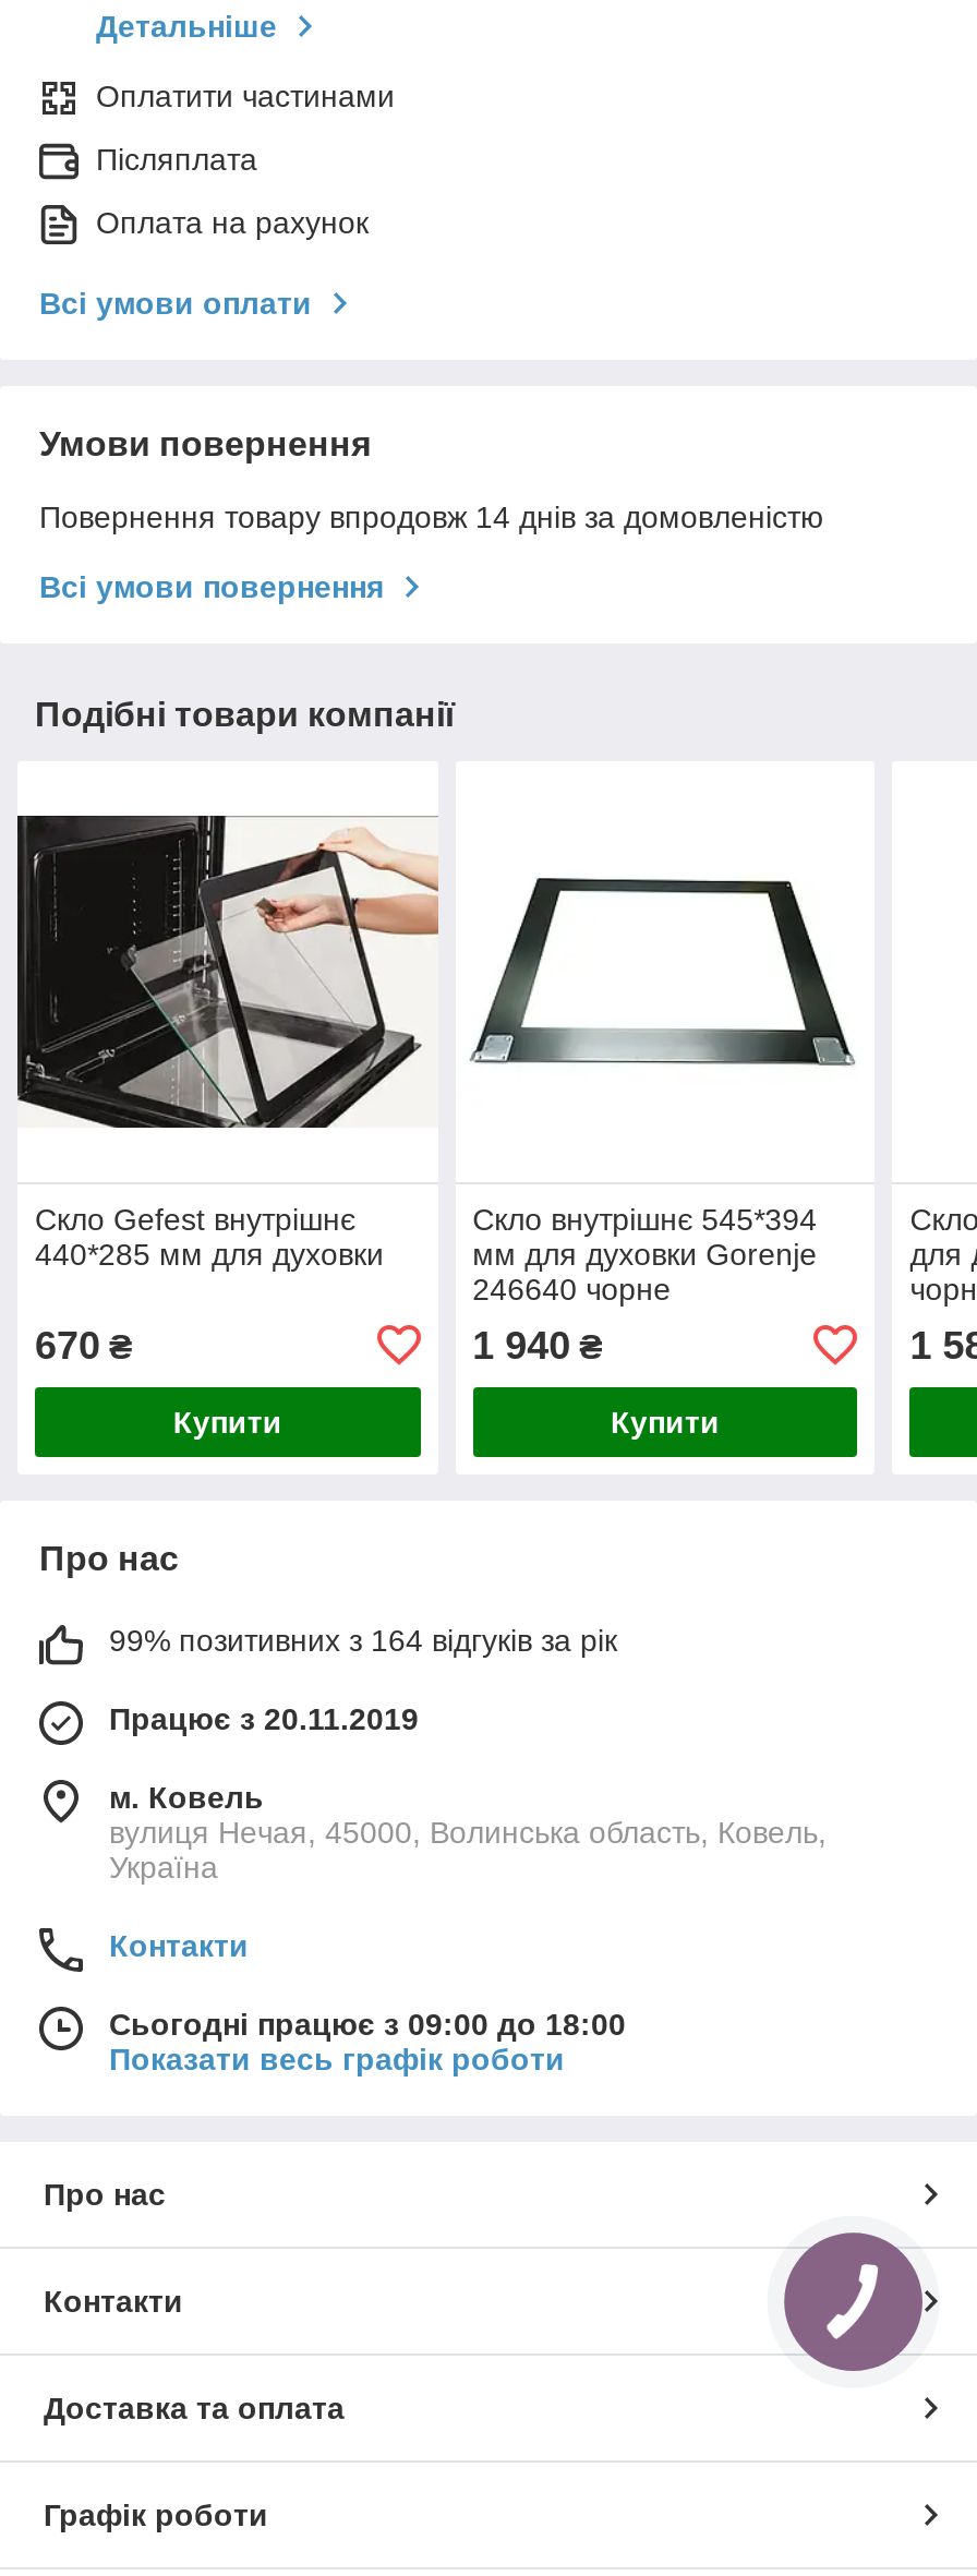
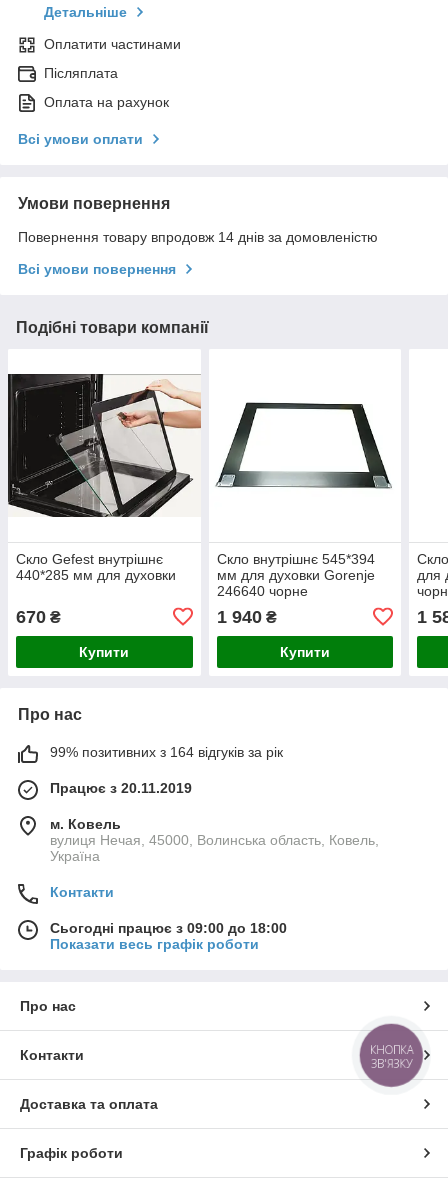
none -> [370,1042,413,1071] КНОПКА | ЗВ'ЯЗКУ

